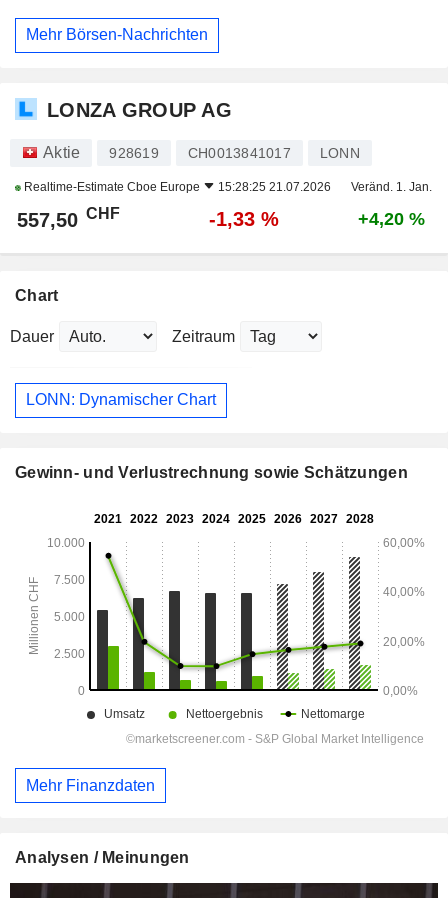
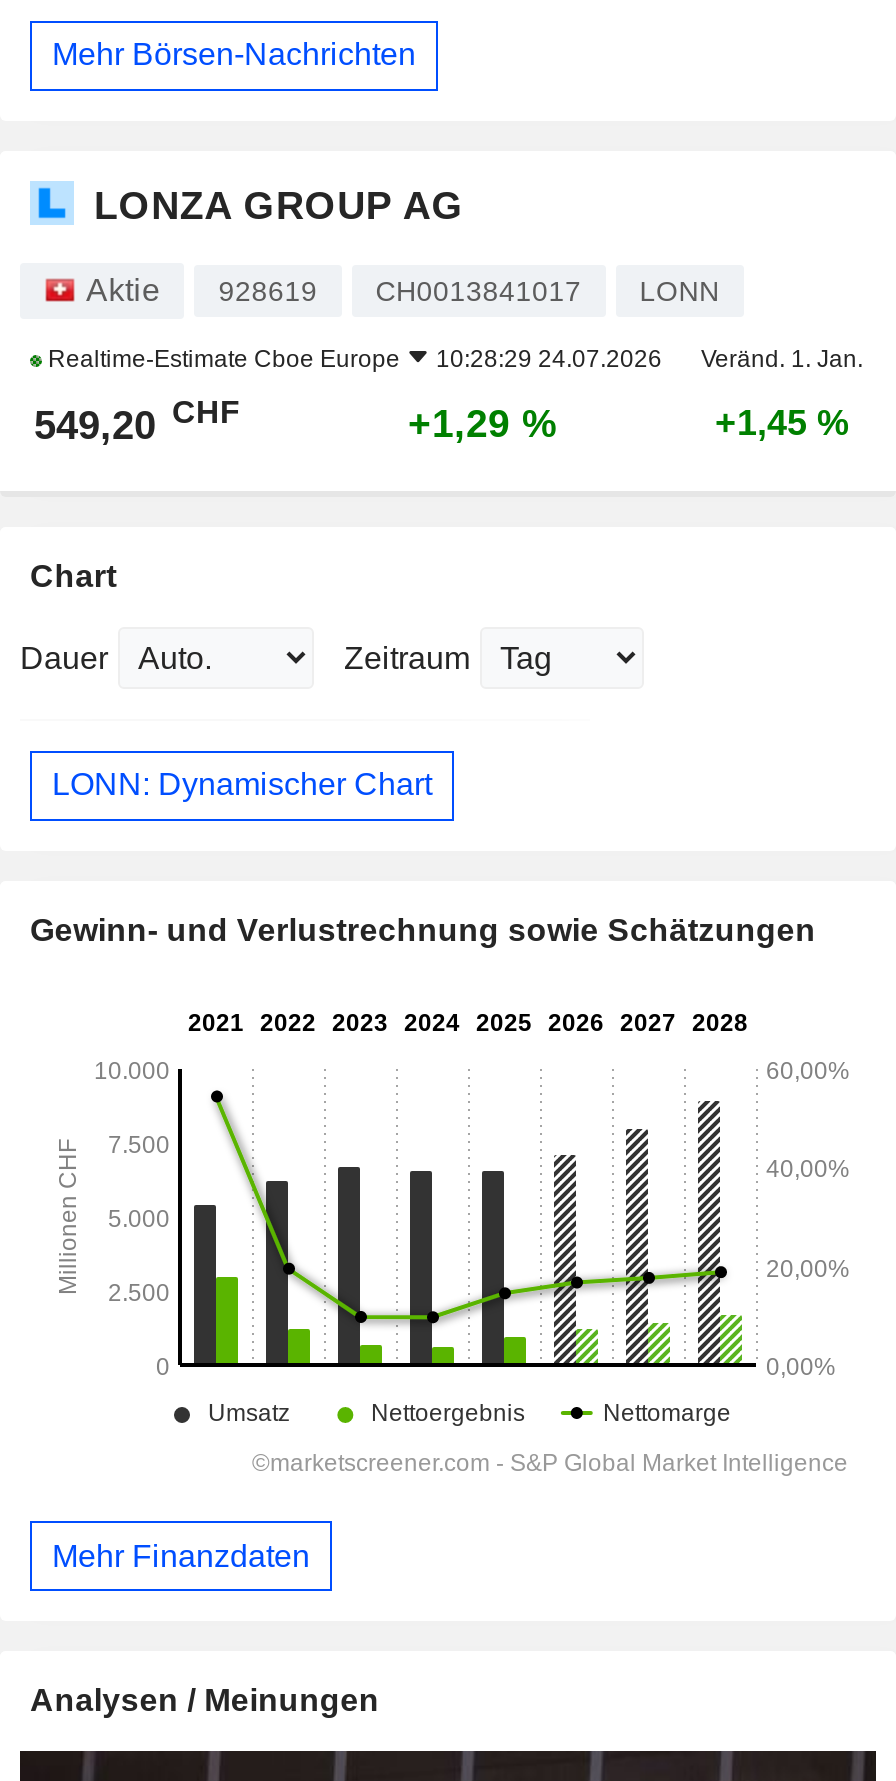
[21,180,431,194] Realtime-Estimate Cboe Europe 15:28:25 21.07.2026 Veränd. 1. Jan. -> [42,345,863,373] Realtime-Estimate Cboe Europe 10:28:29 24.07.2026 Veränd. 1. Jan.
[17,205,120,231] 557,50 CHF -> [34,396,240,447] 549,20 CHF
[209,208,279,230] -1,33 % -> [408,401,558,445] +1,29 %
[357,209,424,229] +4,20 % -> [715,403,849,443] +1,45 %

